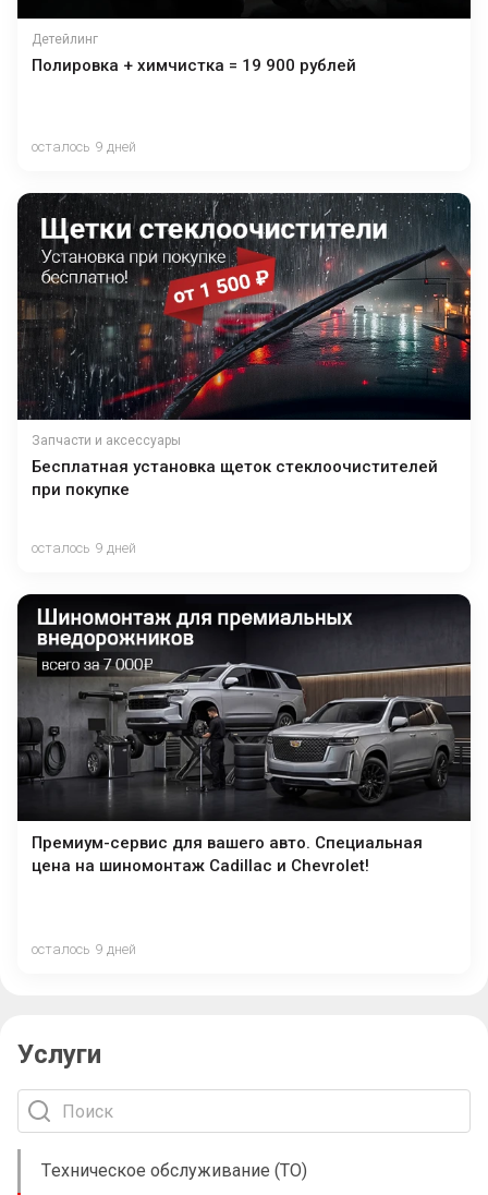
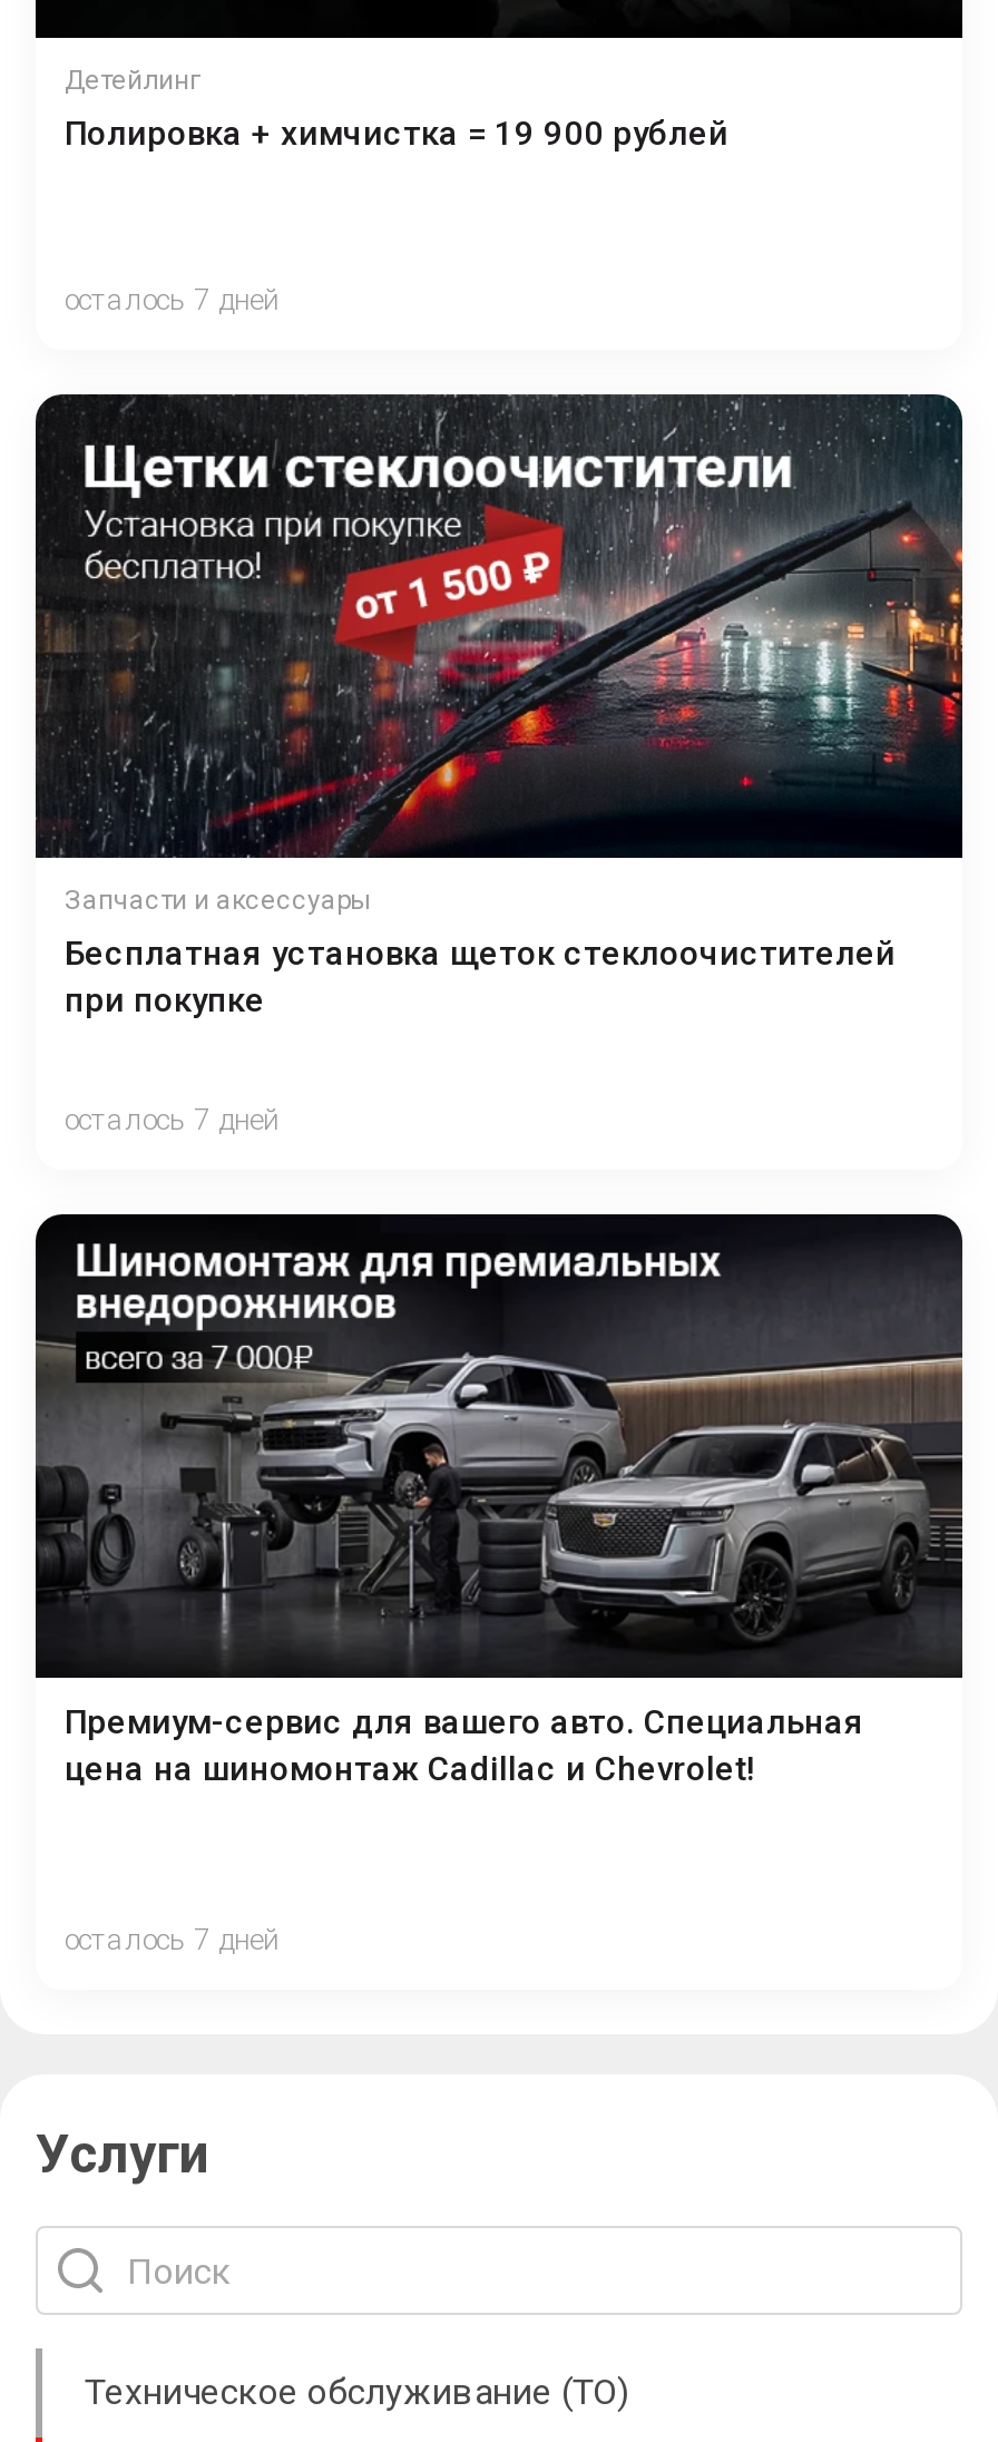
[32,138,136,155] осталось 9 дней -> [65,283,278,316] осталось 7 дней
[32,540,136,556] осталось 9 дней -> [65,1103,278,1136] осталось 7 дней
[32,941,136,957] осталось 9 дней -> [65,1923,278,1956] осталось 7 дней

